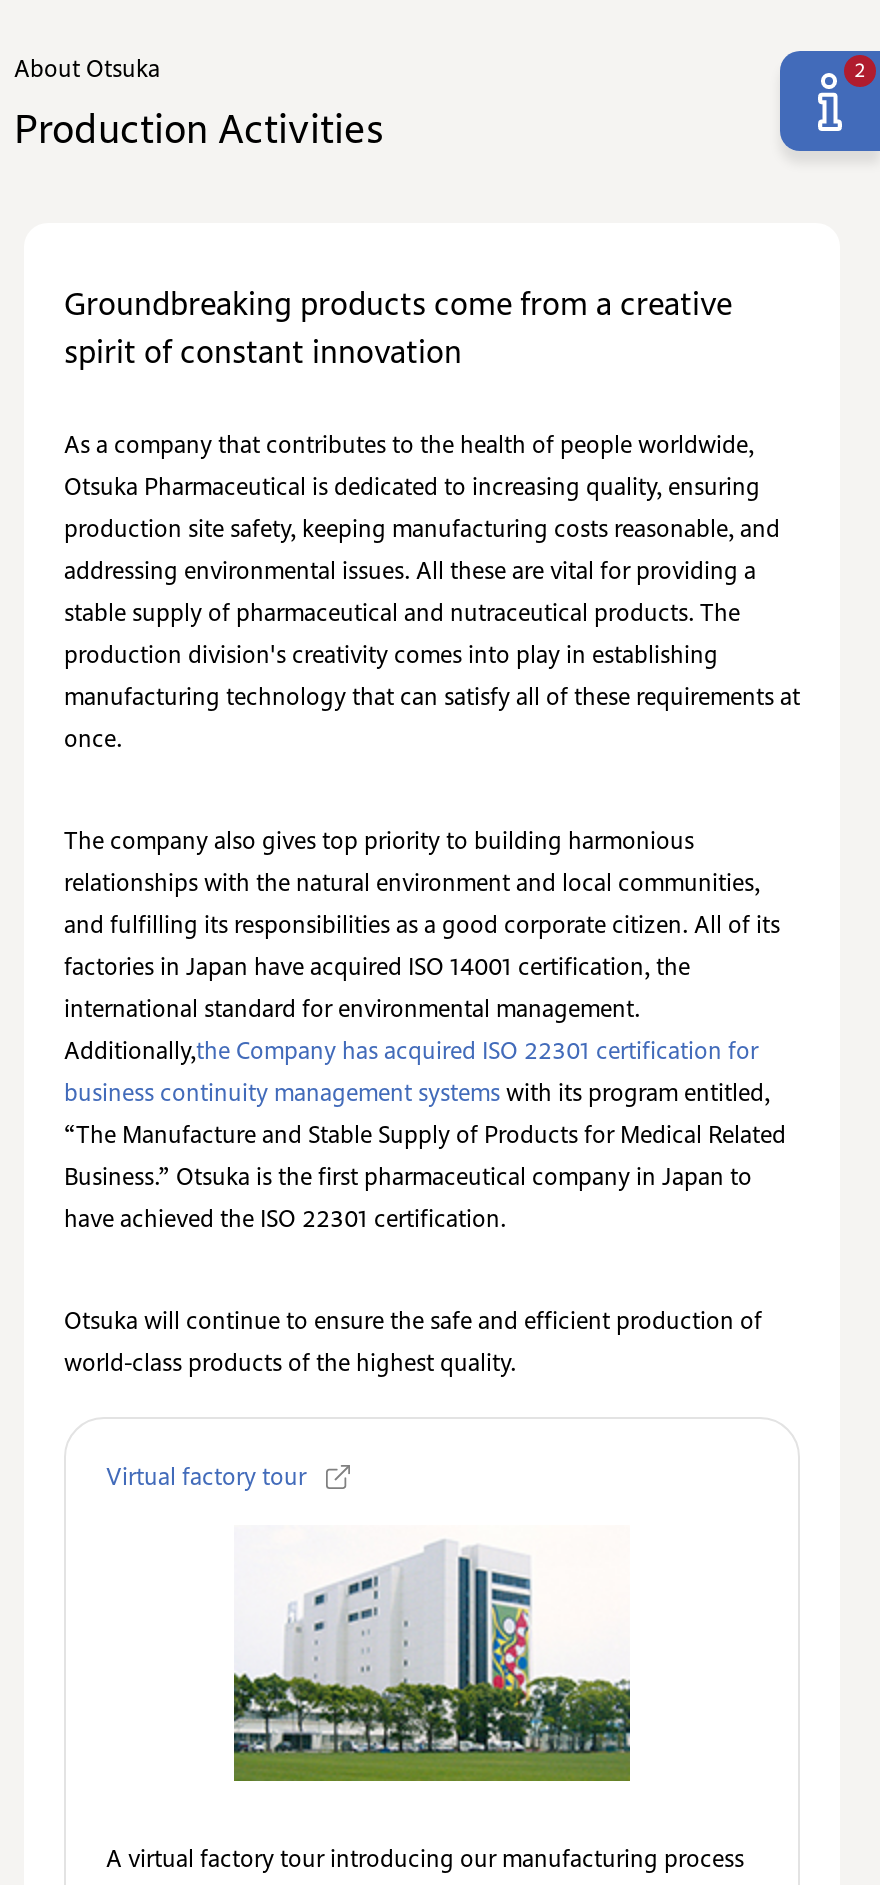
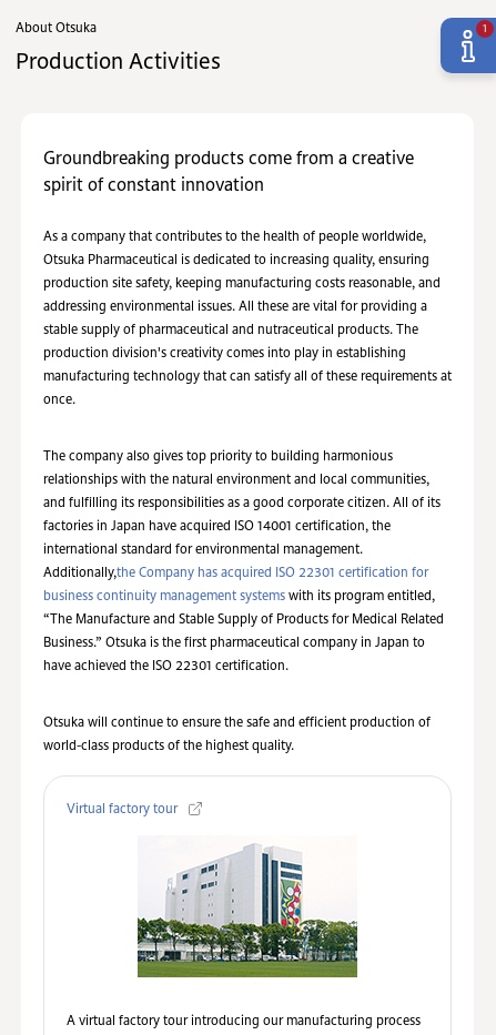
[854,61,866,81] 2 -> [483,23,487,34] 1

